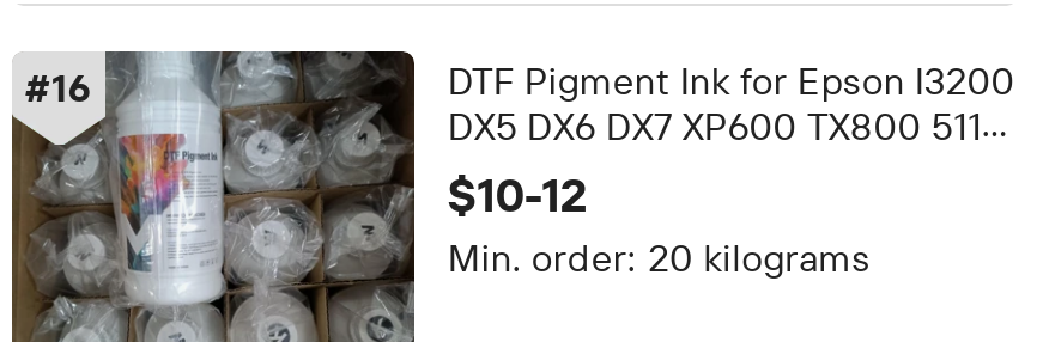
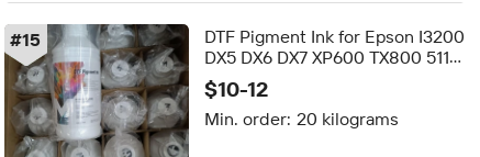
[25,66,92,111] #16 -> [10,30,41,51] #15

